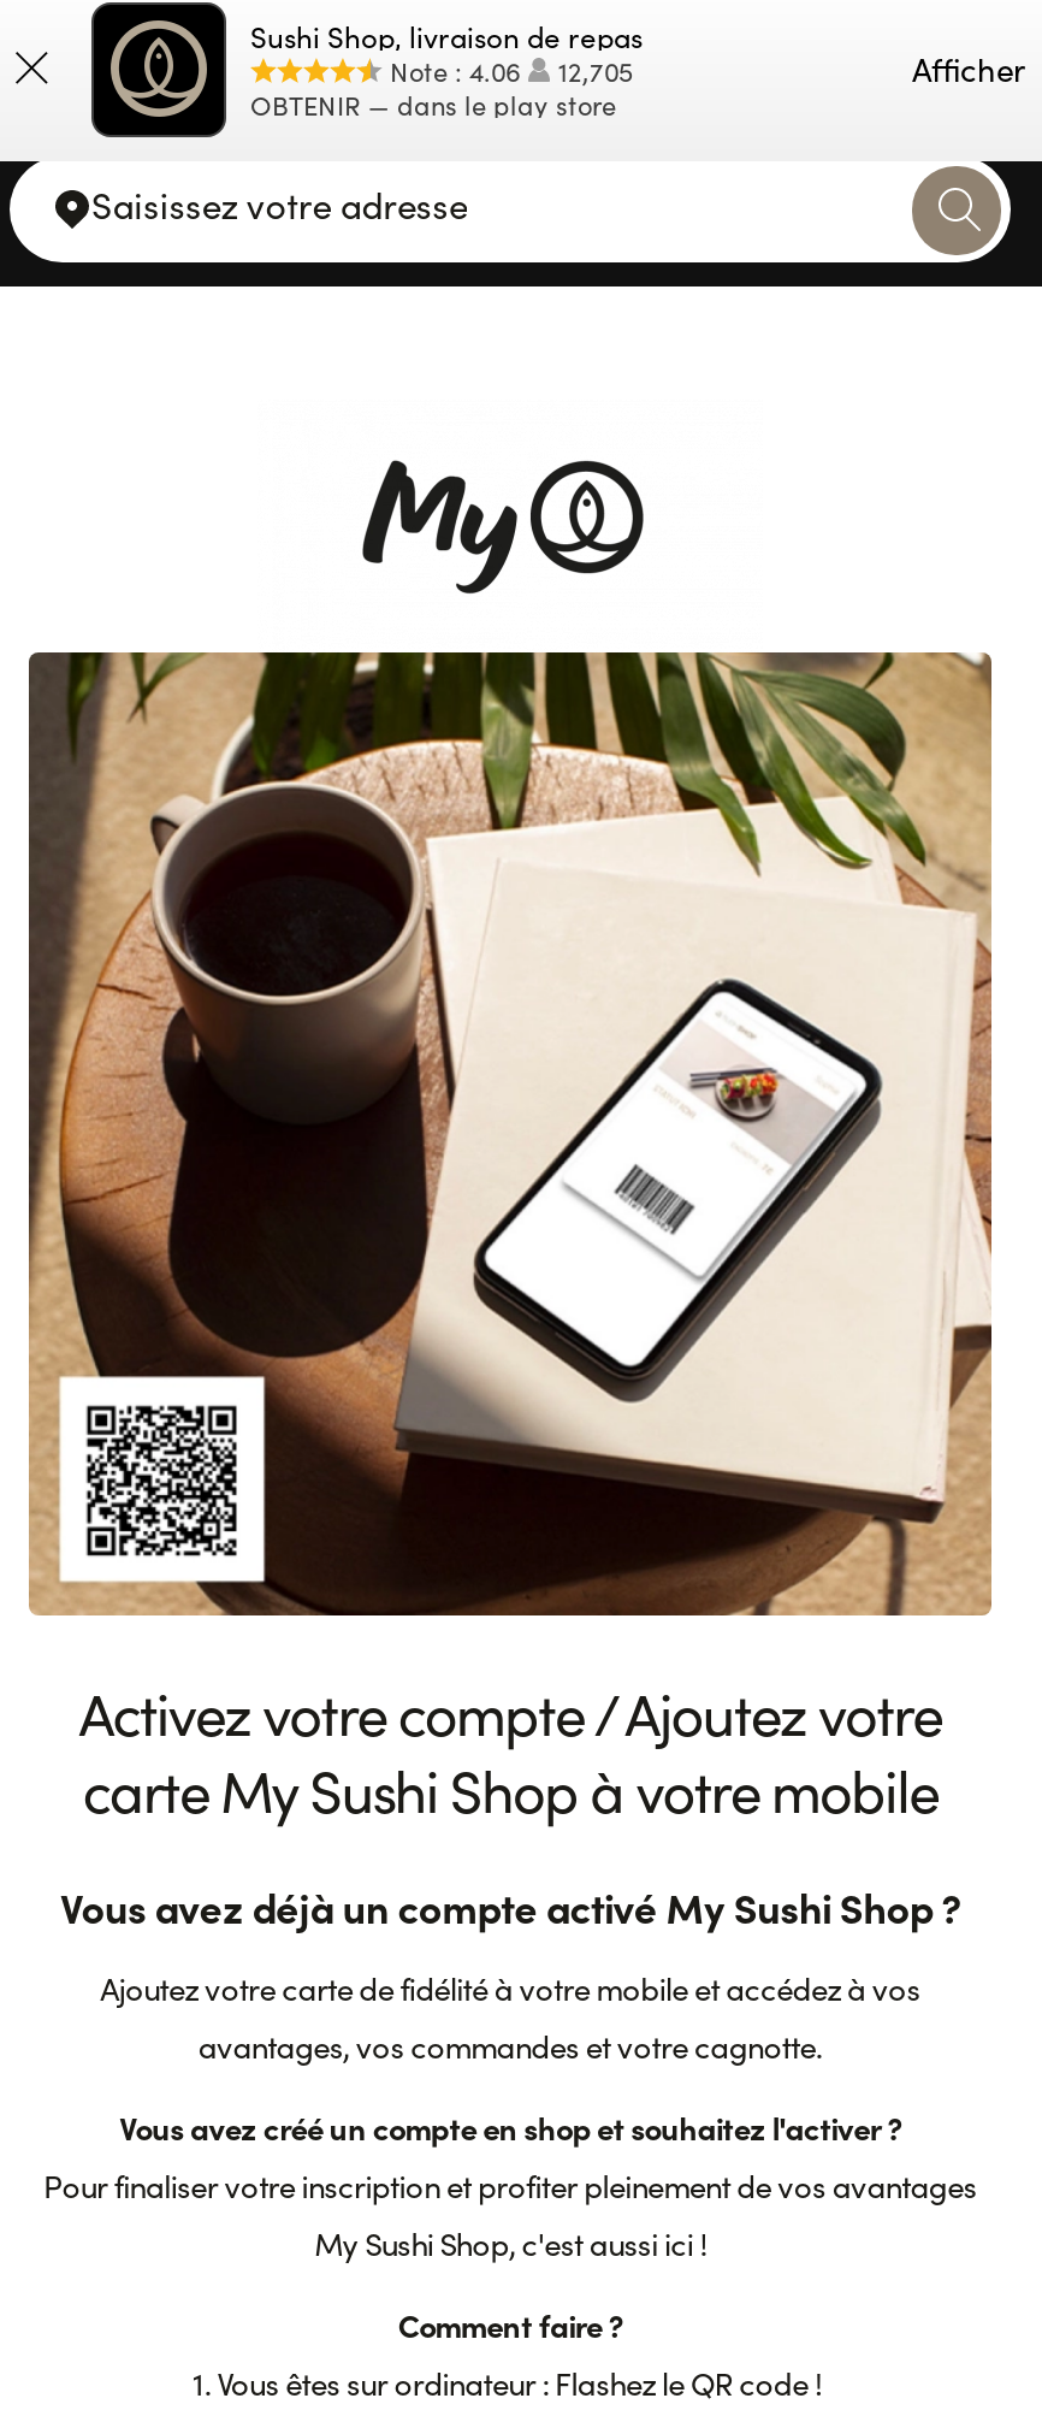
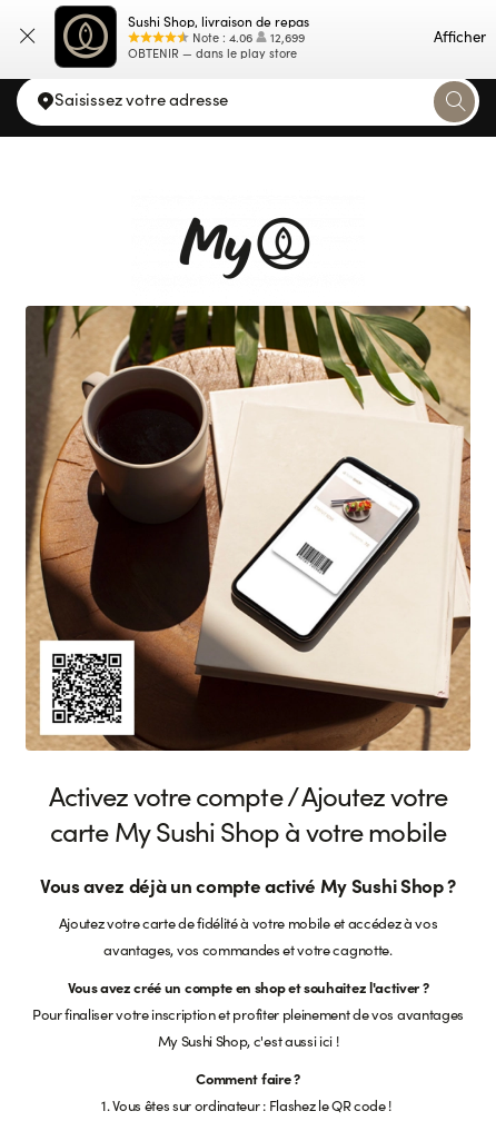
[390,52,633,88] Note: 4.06 12,705 -> [192,28,305,45] Note: 4.06 12,699

